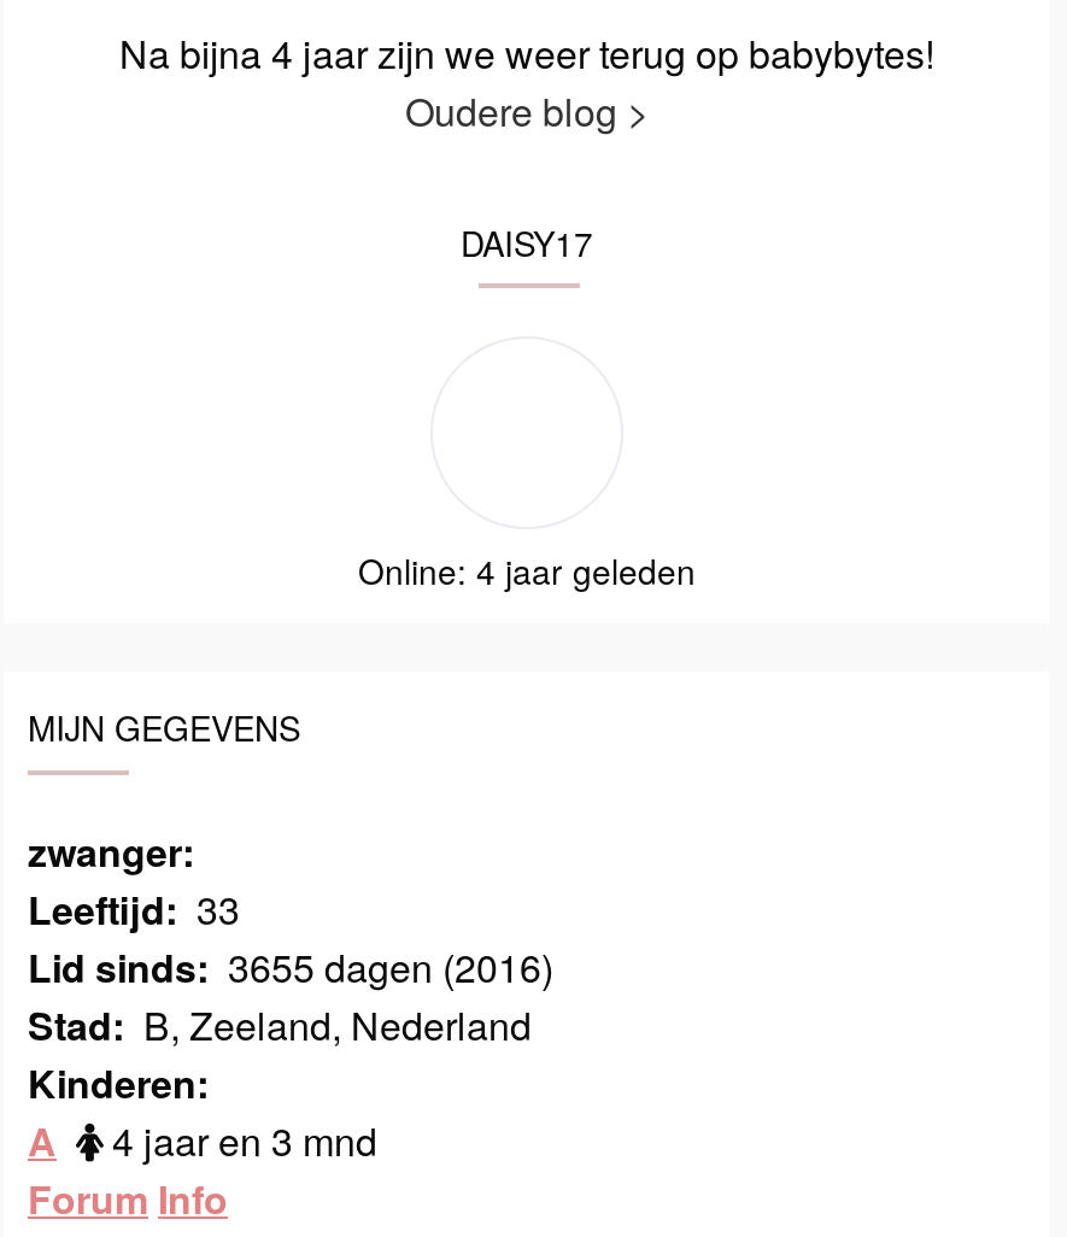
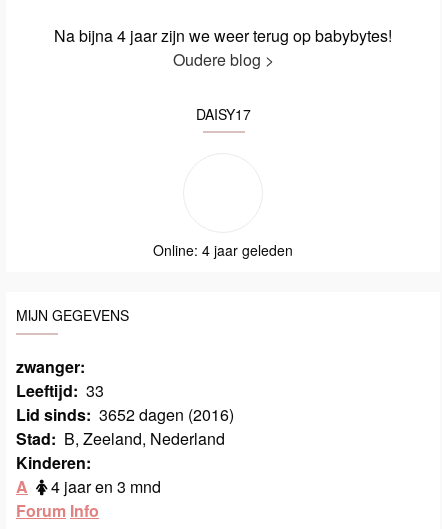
[28,939,553,995] Lid sinds: 3655 dagen (2016) -> [16,403,234,426] Lid sinds: 3652 dagen (2016)

